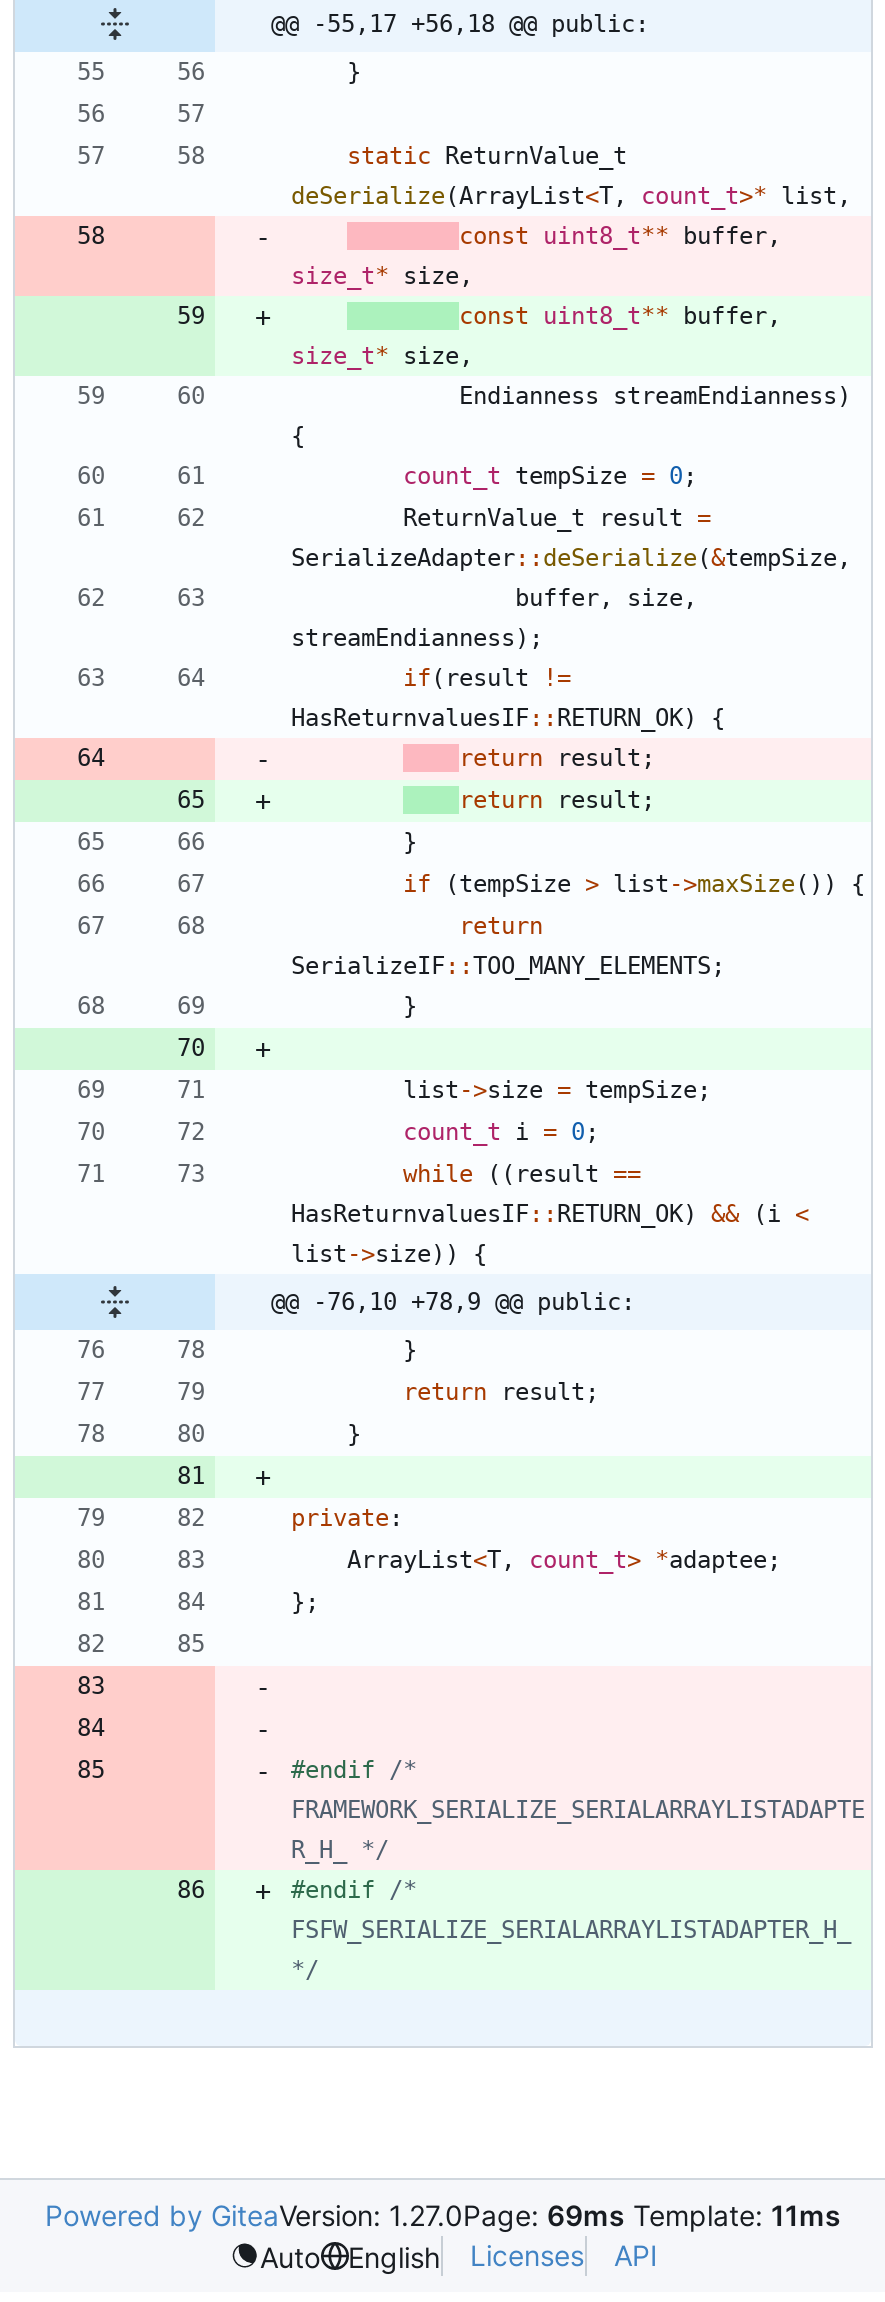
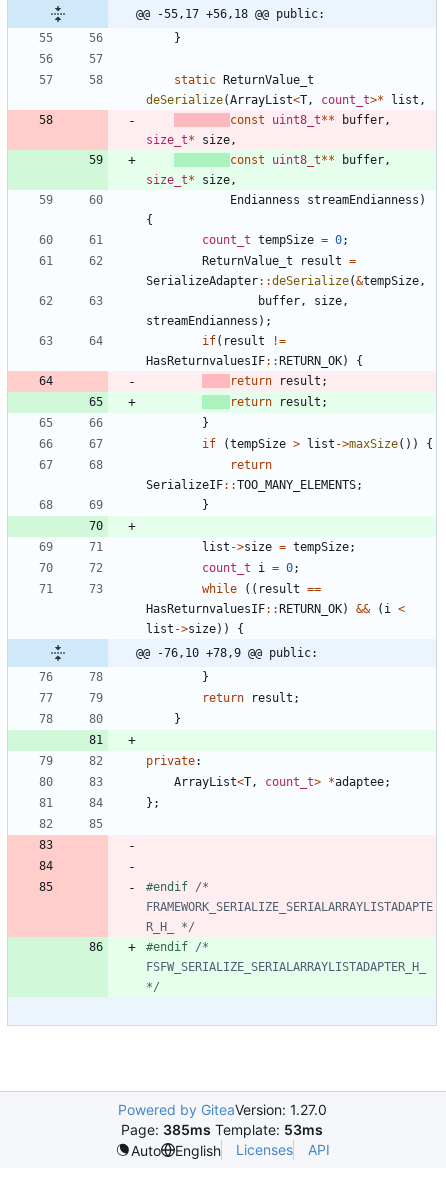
[45,2198,841,2232] Powered by GiteaVersion: 1.27.0Page: 69ms Template: 11ms -> [117,1101,326,1138] Powered by GiteaVersion: 1.27.0 | Page: 385ms Template: 53ms

